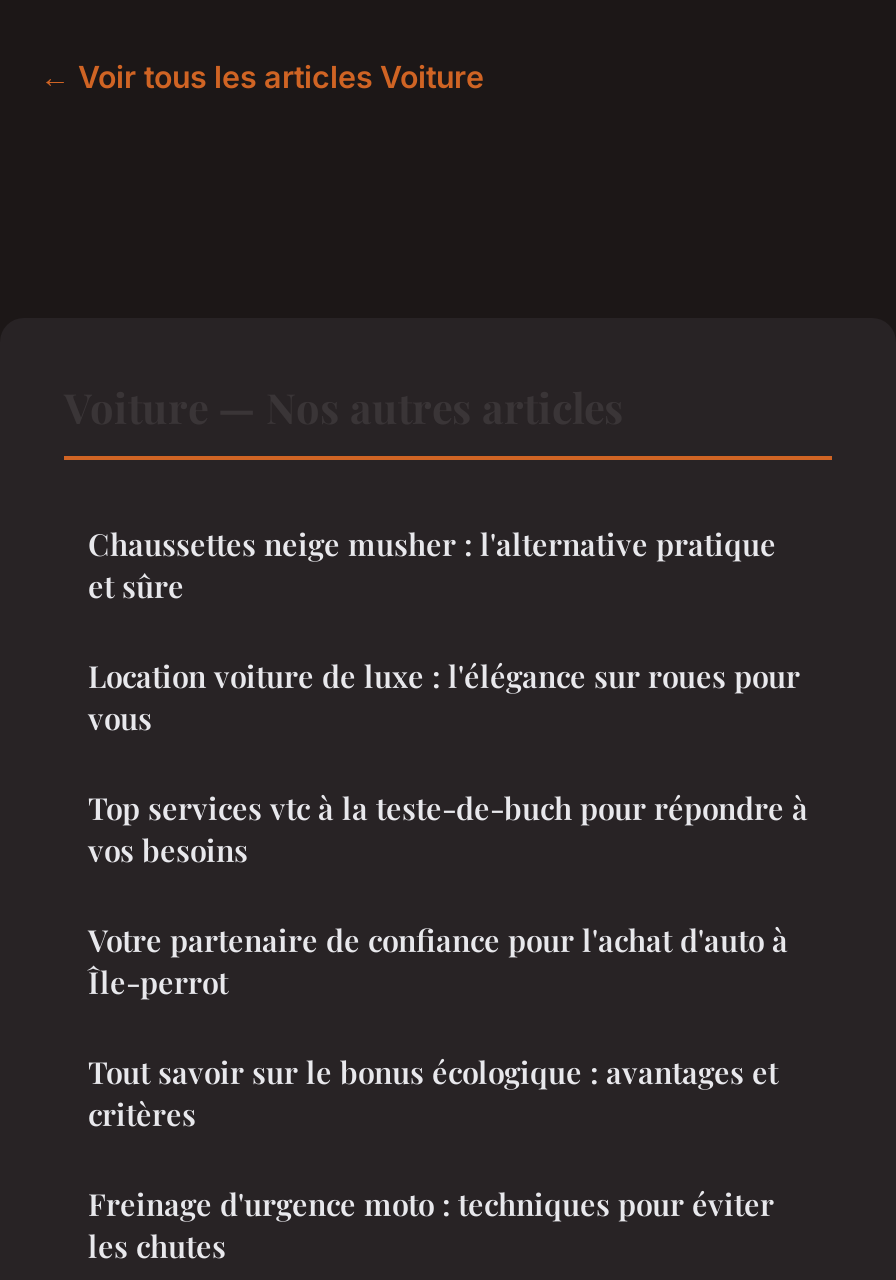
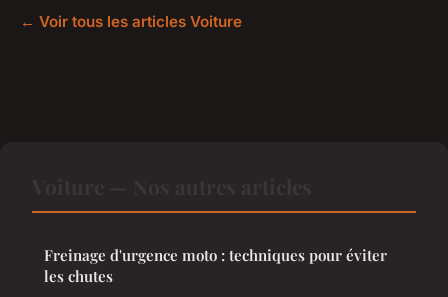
[88,524,808,1134] Chaussettes neige musher : l'alternative pratique | et sûre | Location voiture de luxe : l'élégance sur roues pour | vous | Top services vtc à la teste-de-buch pour répondre à | vos besoins | Votre partenaire de confiance pour l'achat d'auto à | Île-perrot | Tout savoir sur le bonus écologique : avantages et | critères -> none

